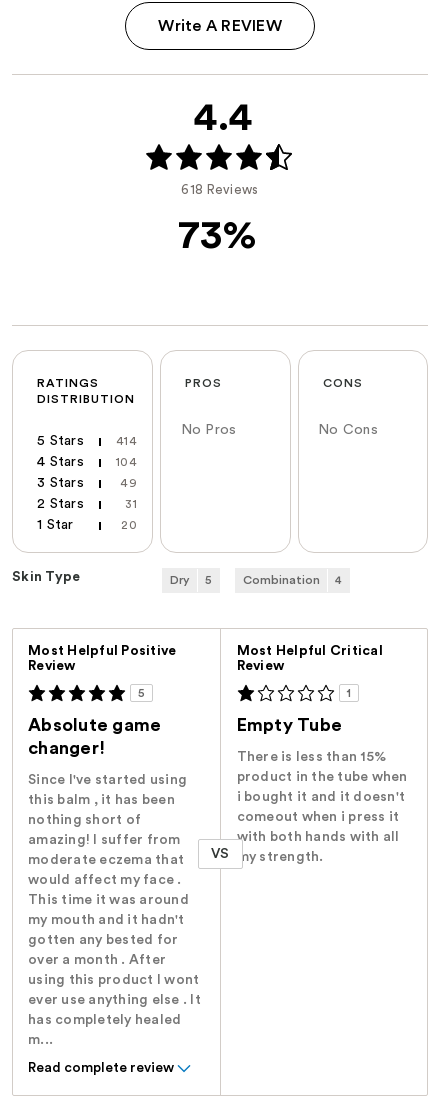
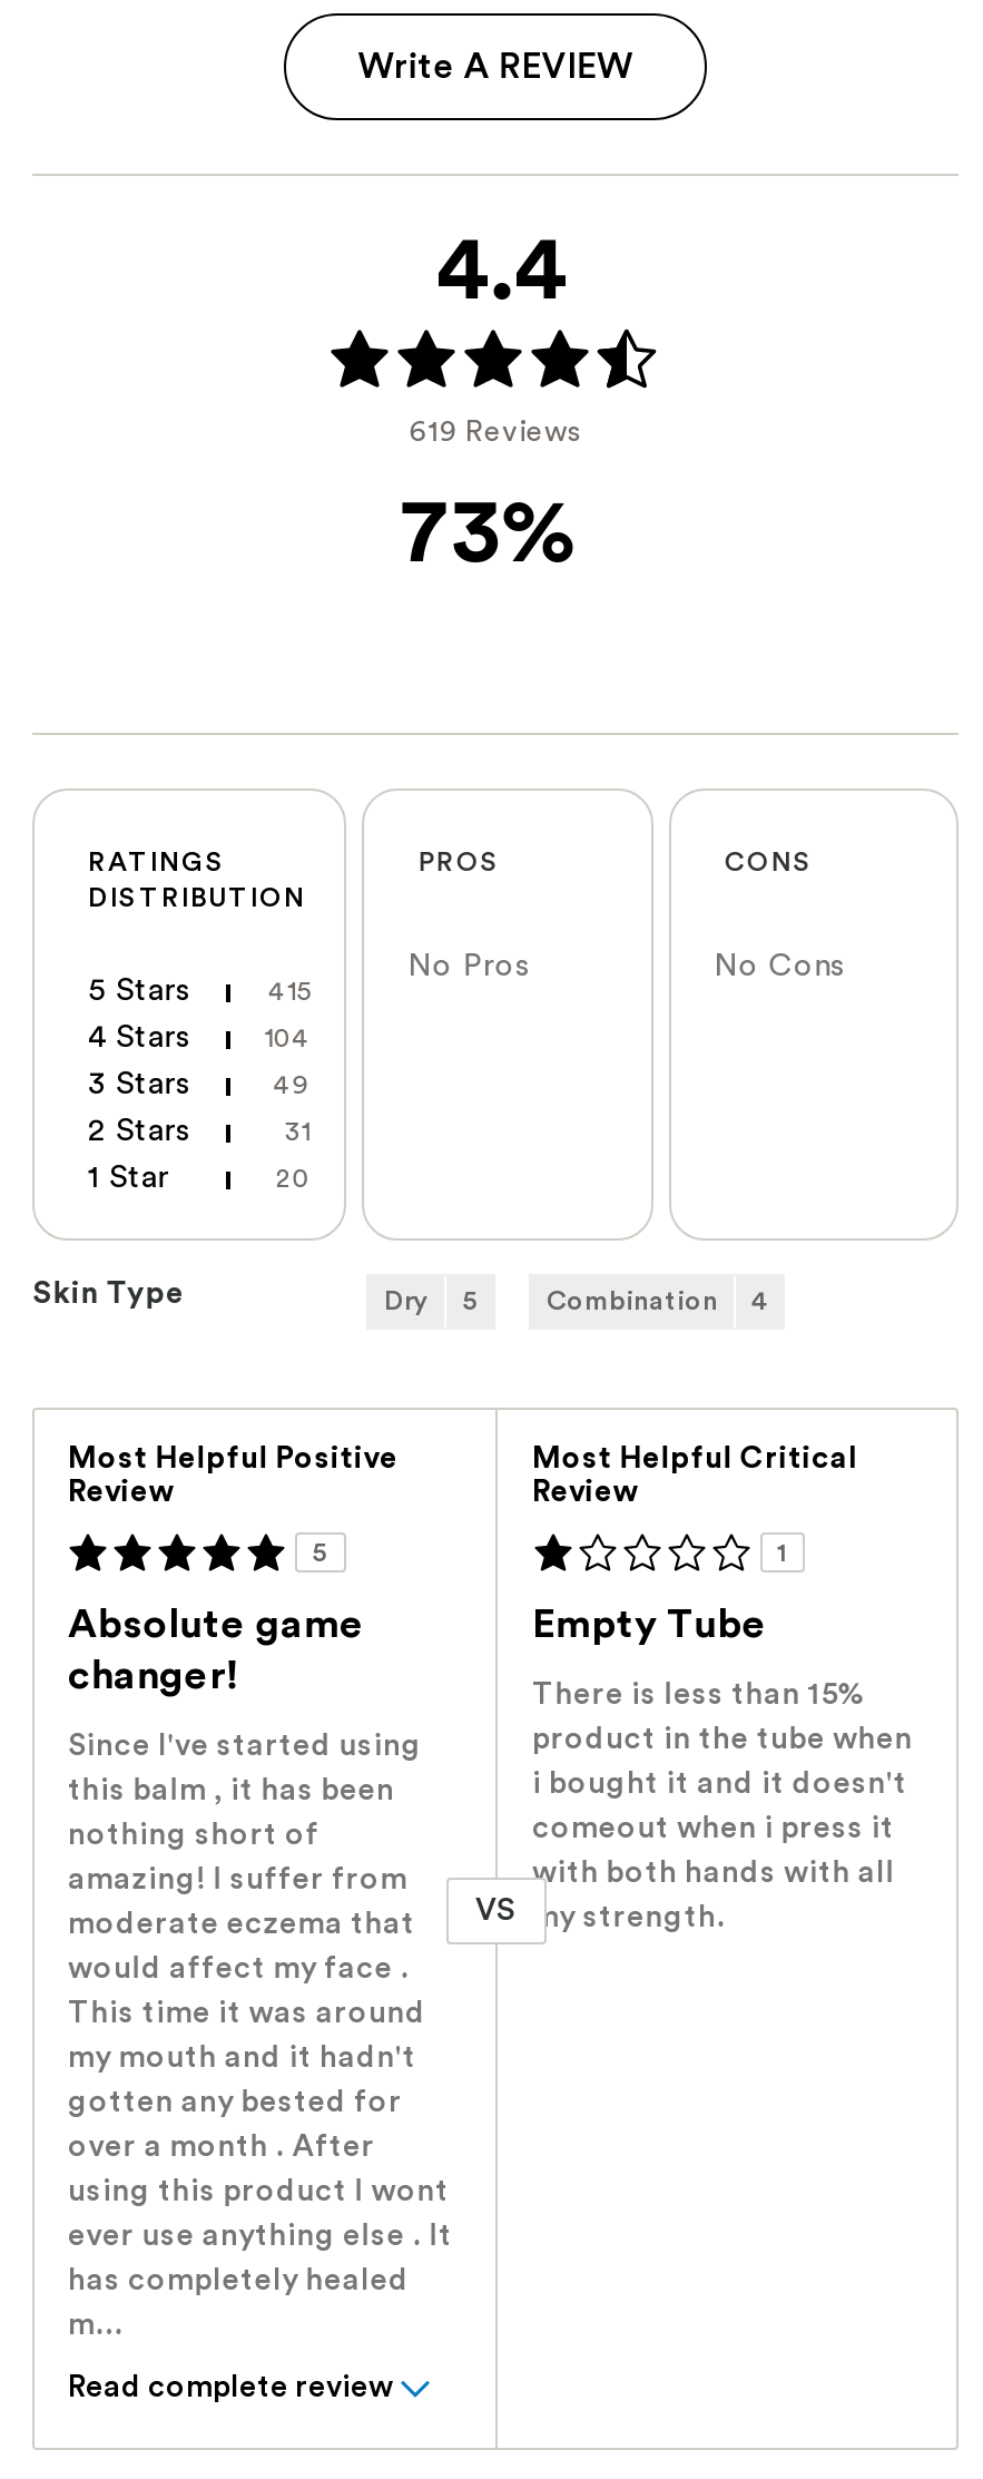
[181,183,259,196] 618 Reviews -> [409,416,582,445] 619 Reviews
[116,435,137,447] 414 -> [269,978,311,1005] 415

